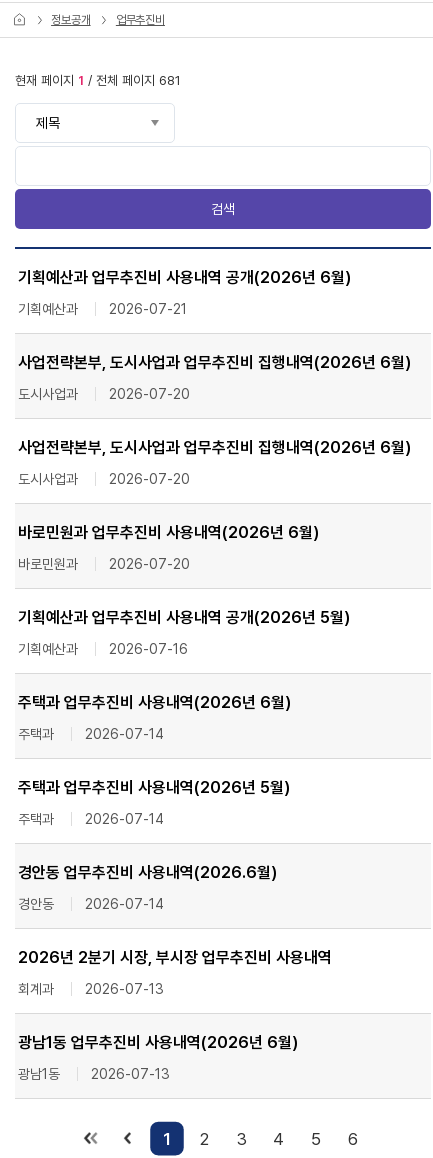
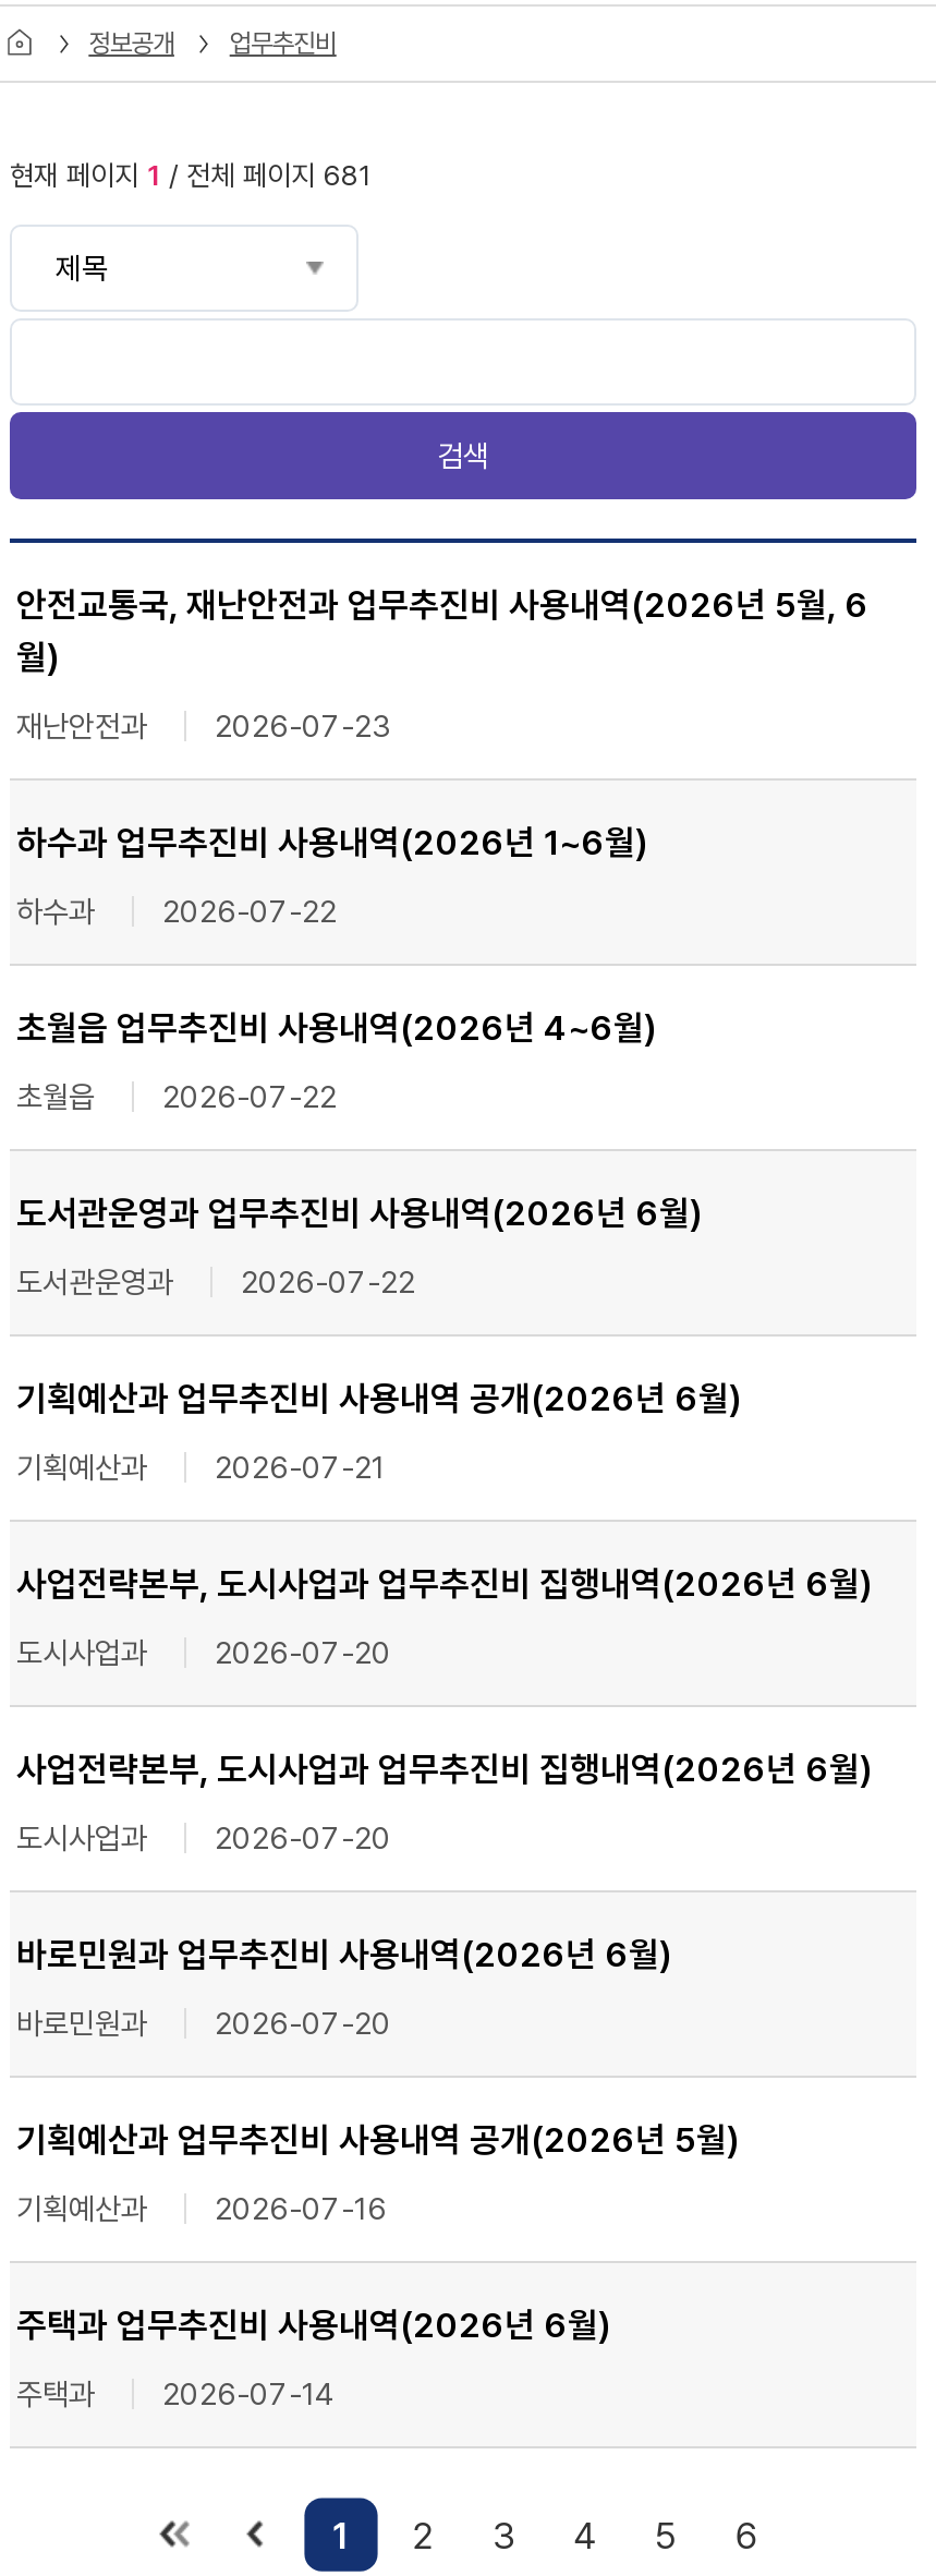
none -> [16,580,868,1301] 안전교통국, 재난안전과 업무추진비 사용내역(2026년 5월, 6 | 월) | 재난안전과 | 2026-07-23 | 하수과 업무추진비 사용내역(2026년 1~6월) | 하수과 | 2026-07-22 | 초월읍 업무추진비 사용내역(2026년 4~6월) | 초월읍 | 2026-07-22 | 도서관운영과 업무추진비 사용내역(2026년 6월) | 도서관운영과 | 2026-07-22
moved [18,266,411,743] -> [16,1373,873,2413]: 기획예산과 업무추진비 사용내역 공개(2026년 6월) | 기획예산과 | 2026-07-21 | ... | 주택과 | 2026-07-14
[18,776,332,1083] 주택과 업무추진비 사용내역(2026년 5월) | 주택과 | 2026-07-14 | 경안동 업무추진비 사용내역(2026.6월) | 경안동 | 2026-07-14 | 2026년 2분기 시장, 부시장 업무추진비 사용내역 | 회계과 | 2026-07-13 | 광남1동 업무추진비 사용내역(2026년 6월) | 광남1동 | 2026-07-13 -> none

